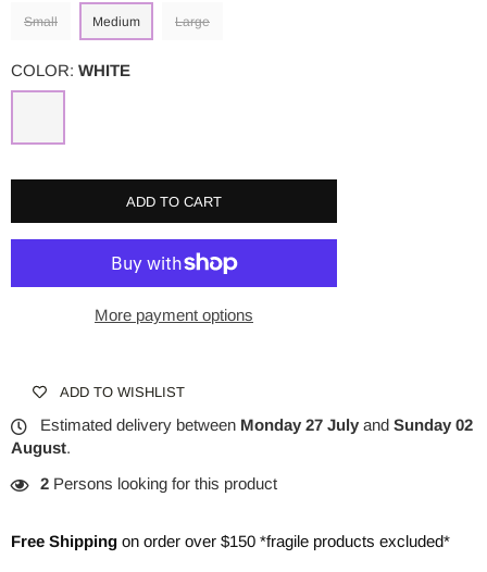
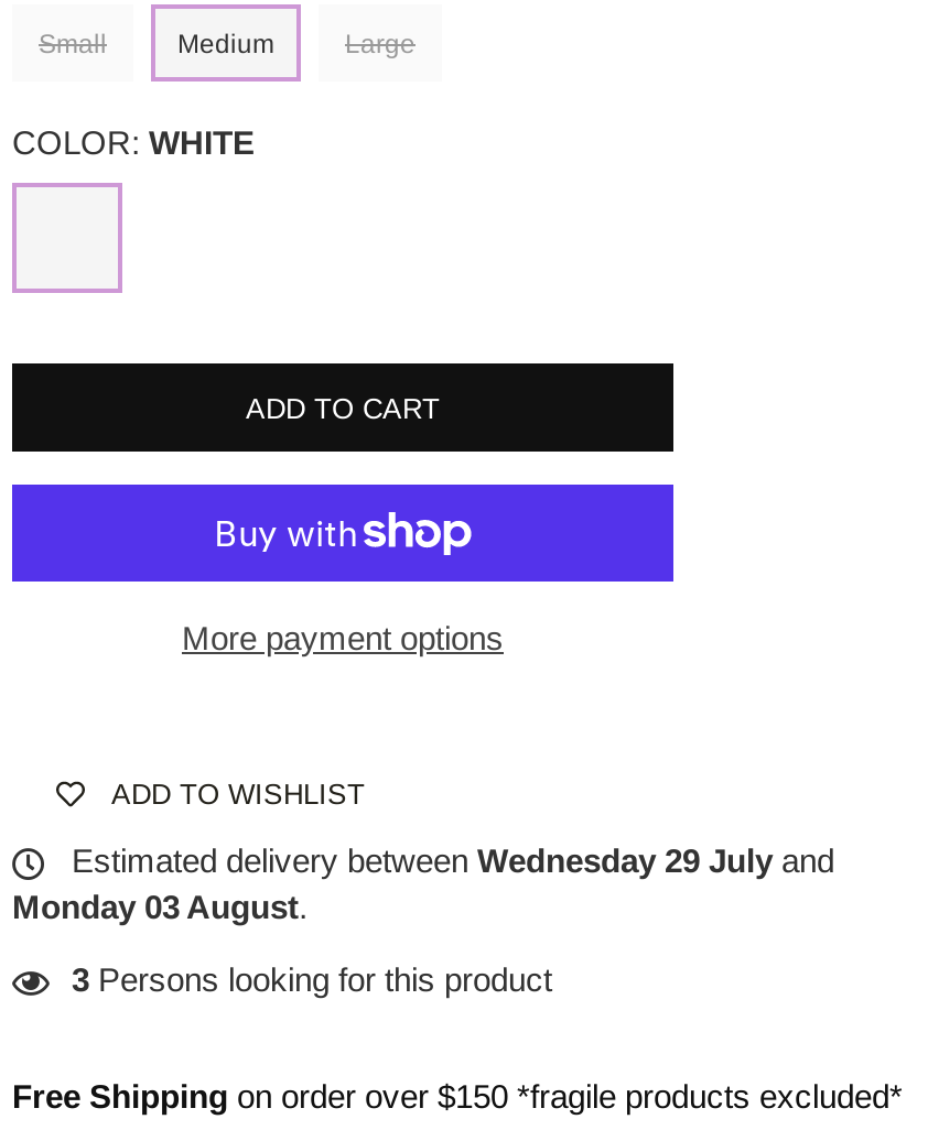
[11,416,473,457] Estimated delivery between Monday 27 July and Sunday 02 | August. -> [12,842,834,926] Estimated delivery between Wednesday 29 July and | Monday 03 August.
[40,475,277,493] 2 Persons looking for this product -> [72,961,552,999] 3 Persons looking for this product

